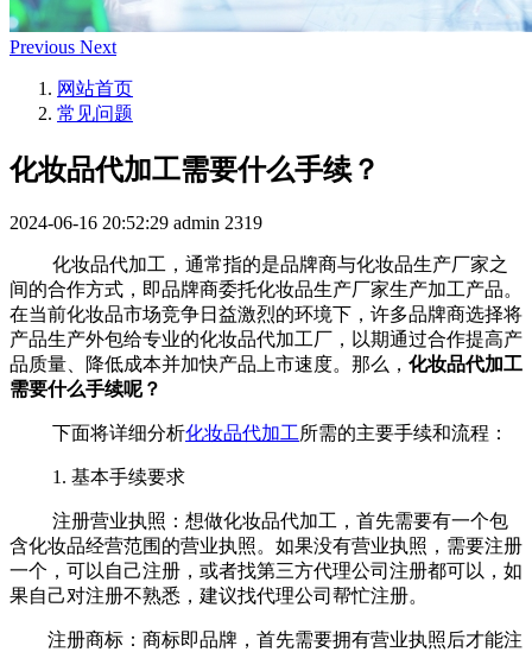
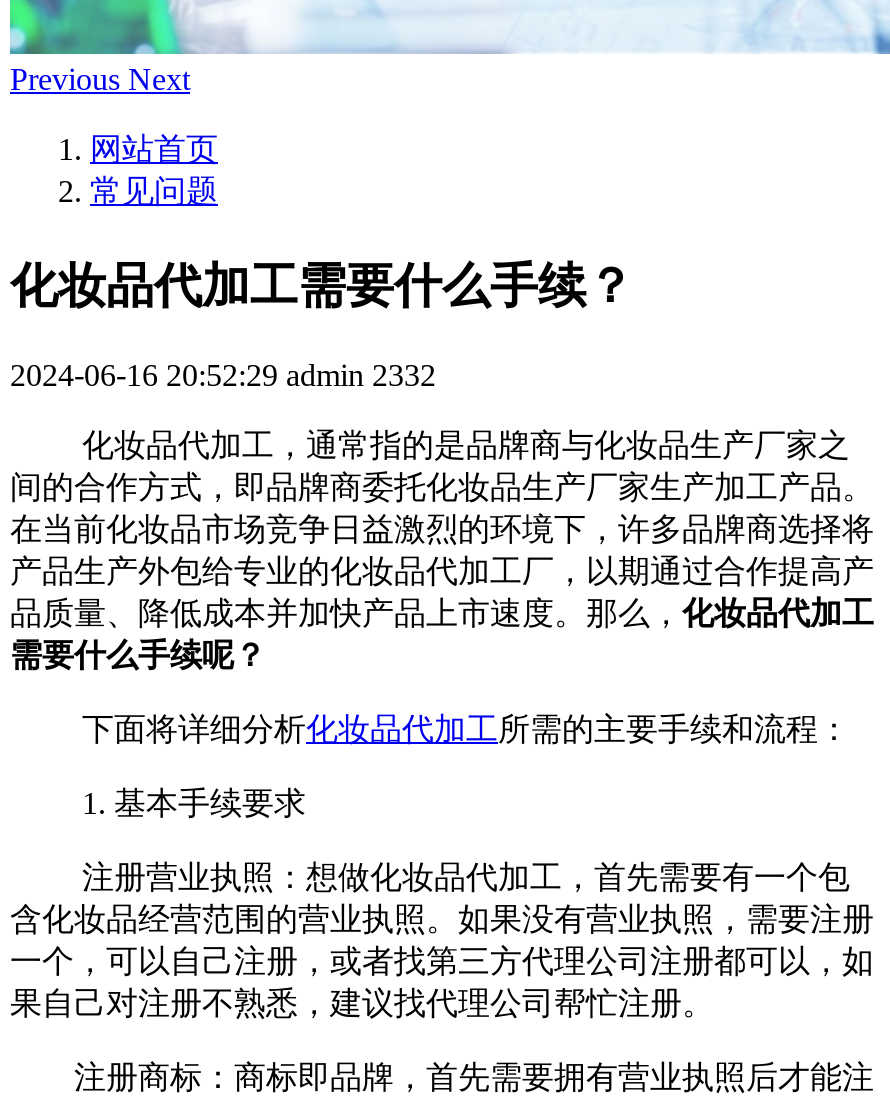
[9,212,262,233] 2024-06-16 20:52:29 admin 2319 -> [10,358,436,392] 2024-06-16 20:52:29 admin 2332

